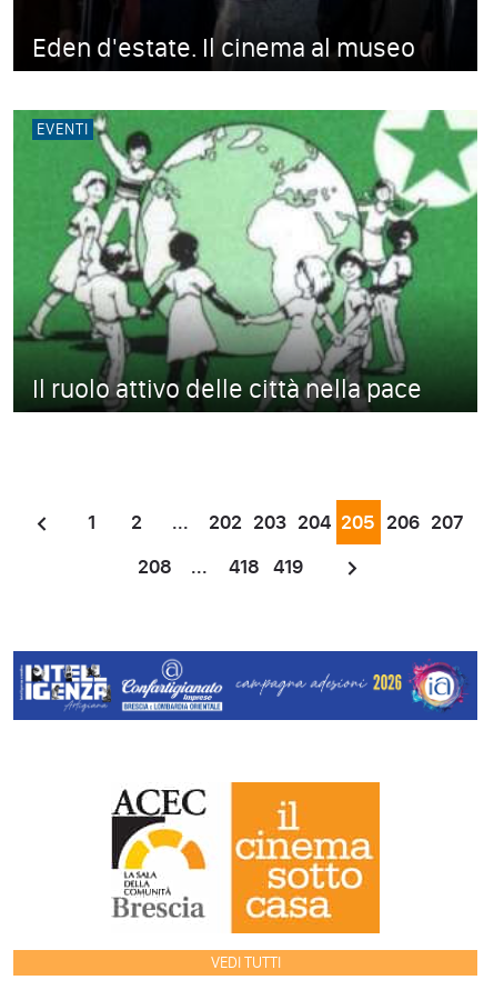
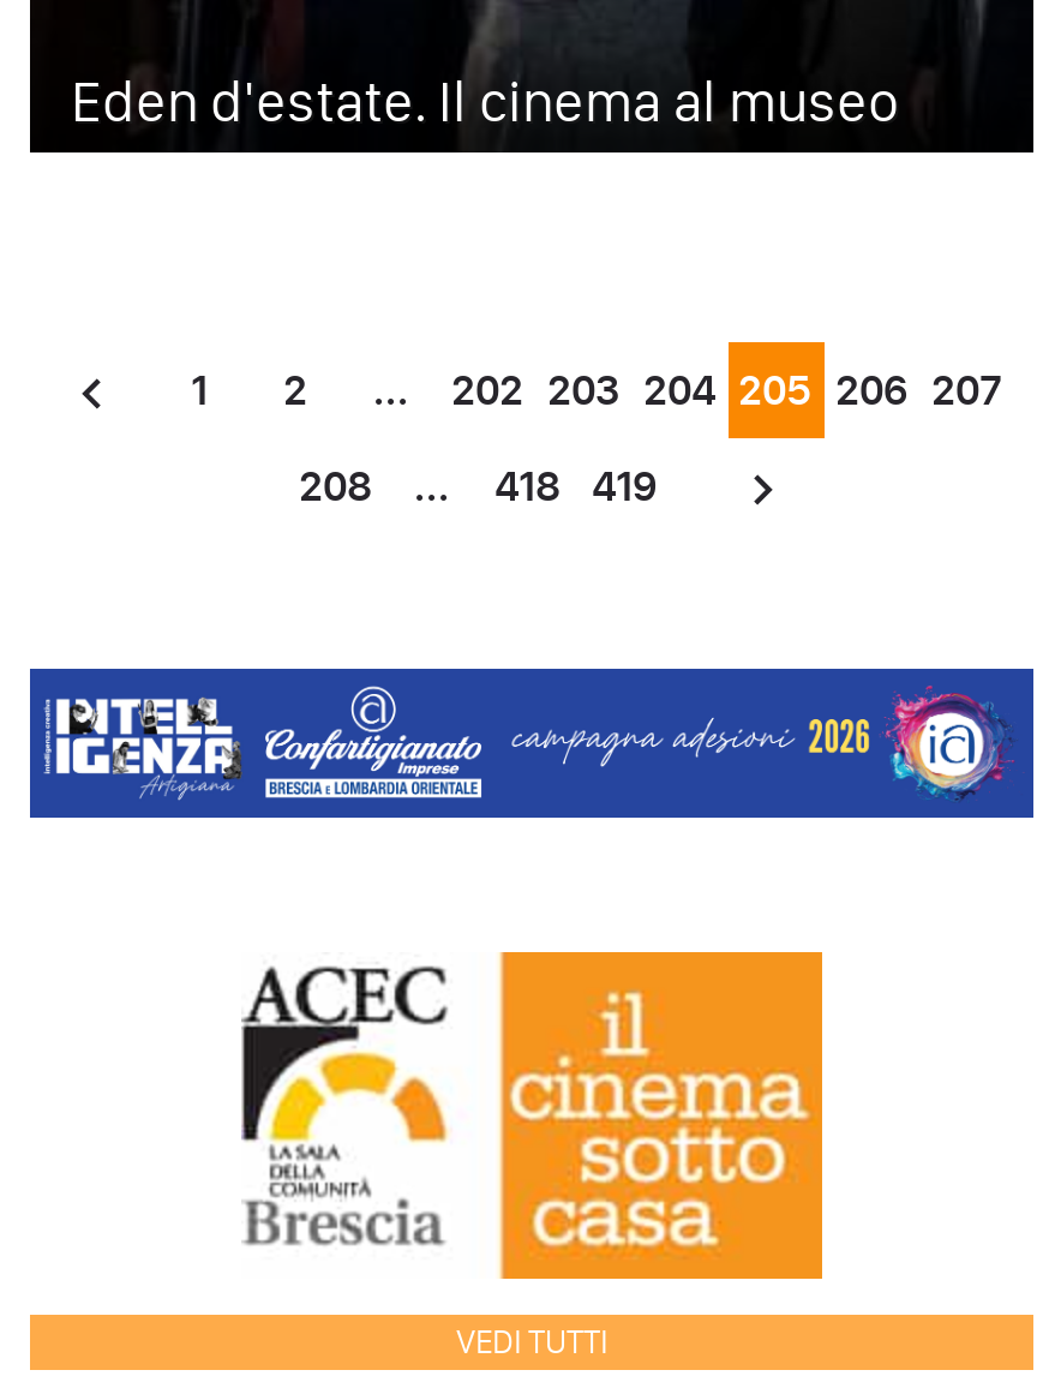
[12,109,478,412] [image] | EVENTI -> none
[32,372,422,405] Il ruolo attivo delle città nella pace -> none

